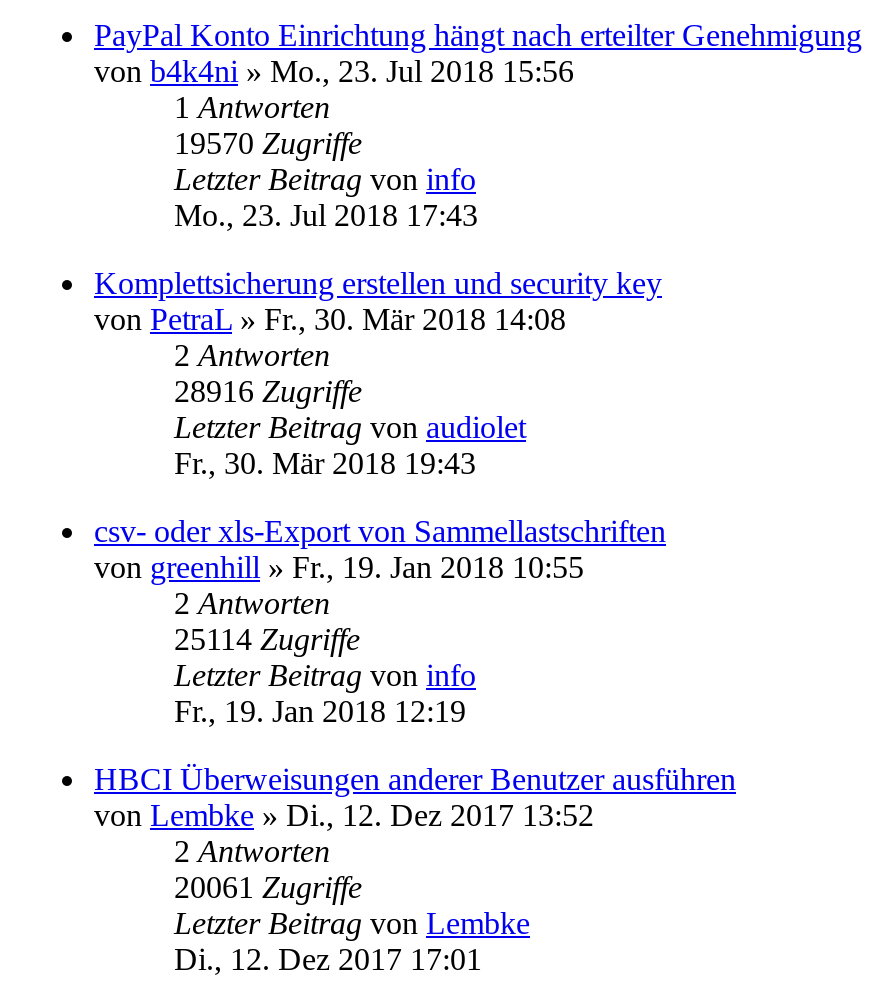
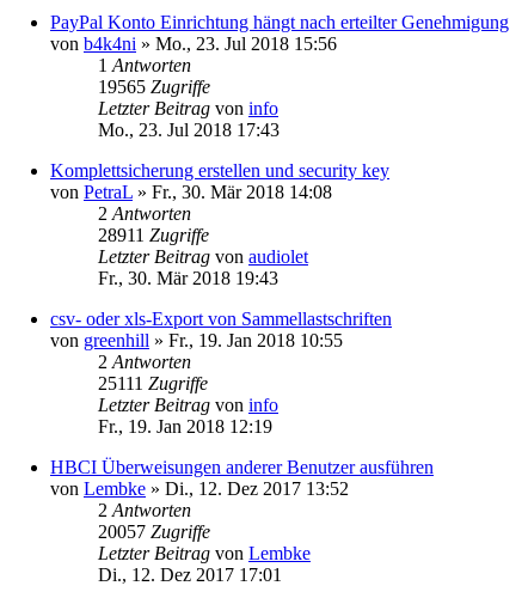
[174,126,362,160] 19570 Zugriffe -> [98,76,210,97] 19565 Zugriffe
[174,374,362,408] 28916 Zugriffe -> [98,225,209,245] 28911 Zugriffe
[174,622,360,656] 25114 Zugriffe -> [98,373,208,393] 25111 Zugriffe
[174,870,362,904] 20061 Zugriffe -> [98,521,210,542] 20057 Zugriffe

